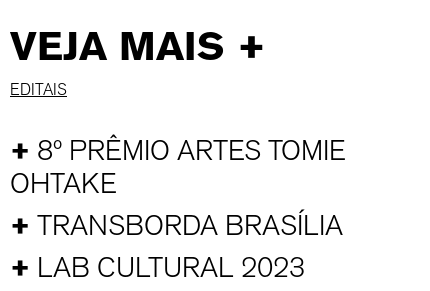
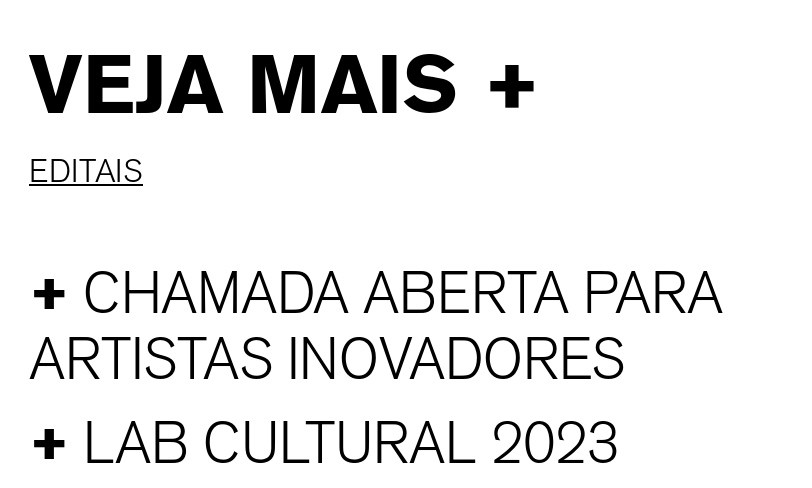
[10,134,346,242] + 8º PRÊMIO ARTES TOMIE | OHTAKE | + TRANSBORDA BRASÍLIA -> [29,259,723,391] + CHAMADA ABERTA PARA | ARTISTAS INOVADORES

